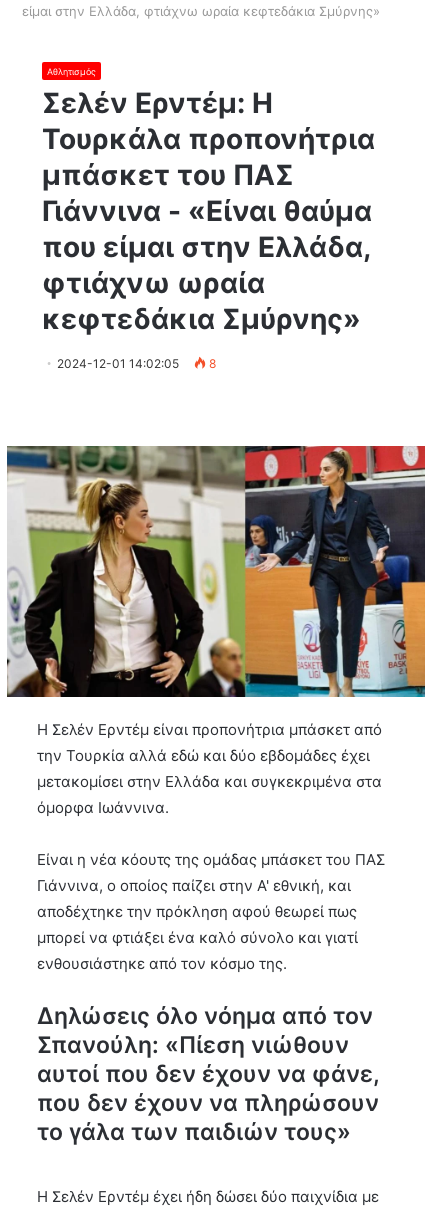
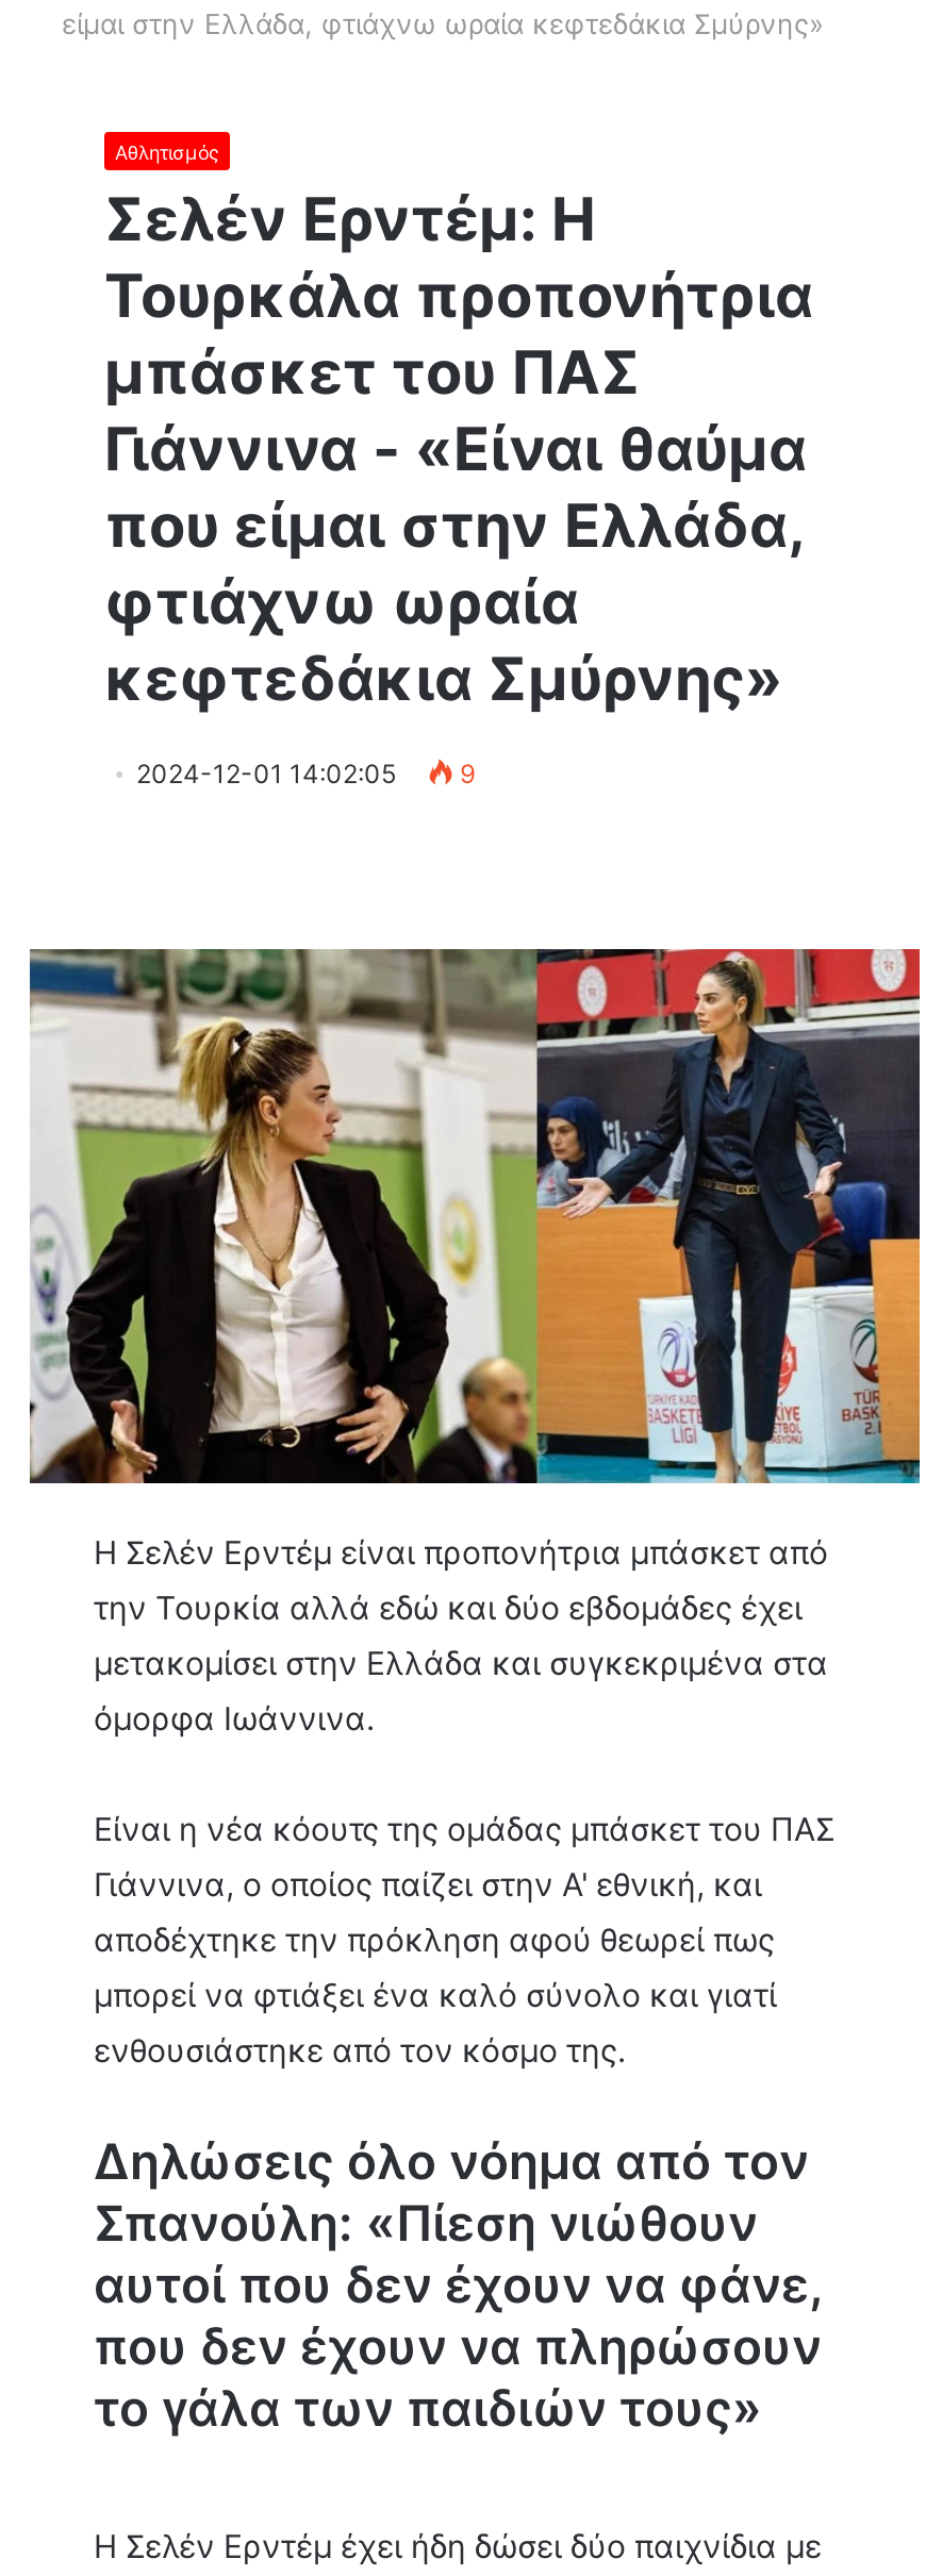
[57,356,216,371] 2024-12-01 14:02:05 8 -> [136,758,475,790] 2024-12-01 14:02:05 9

